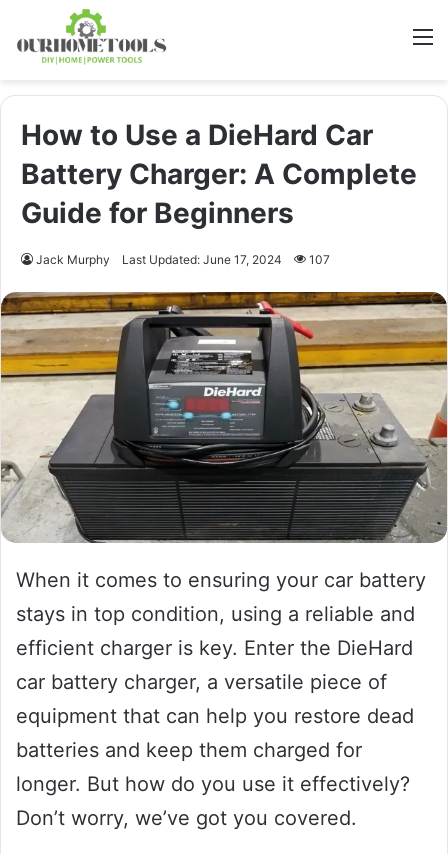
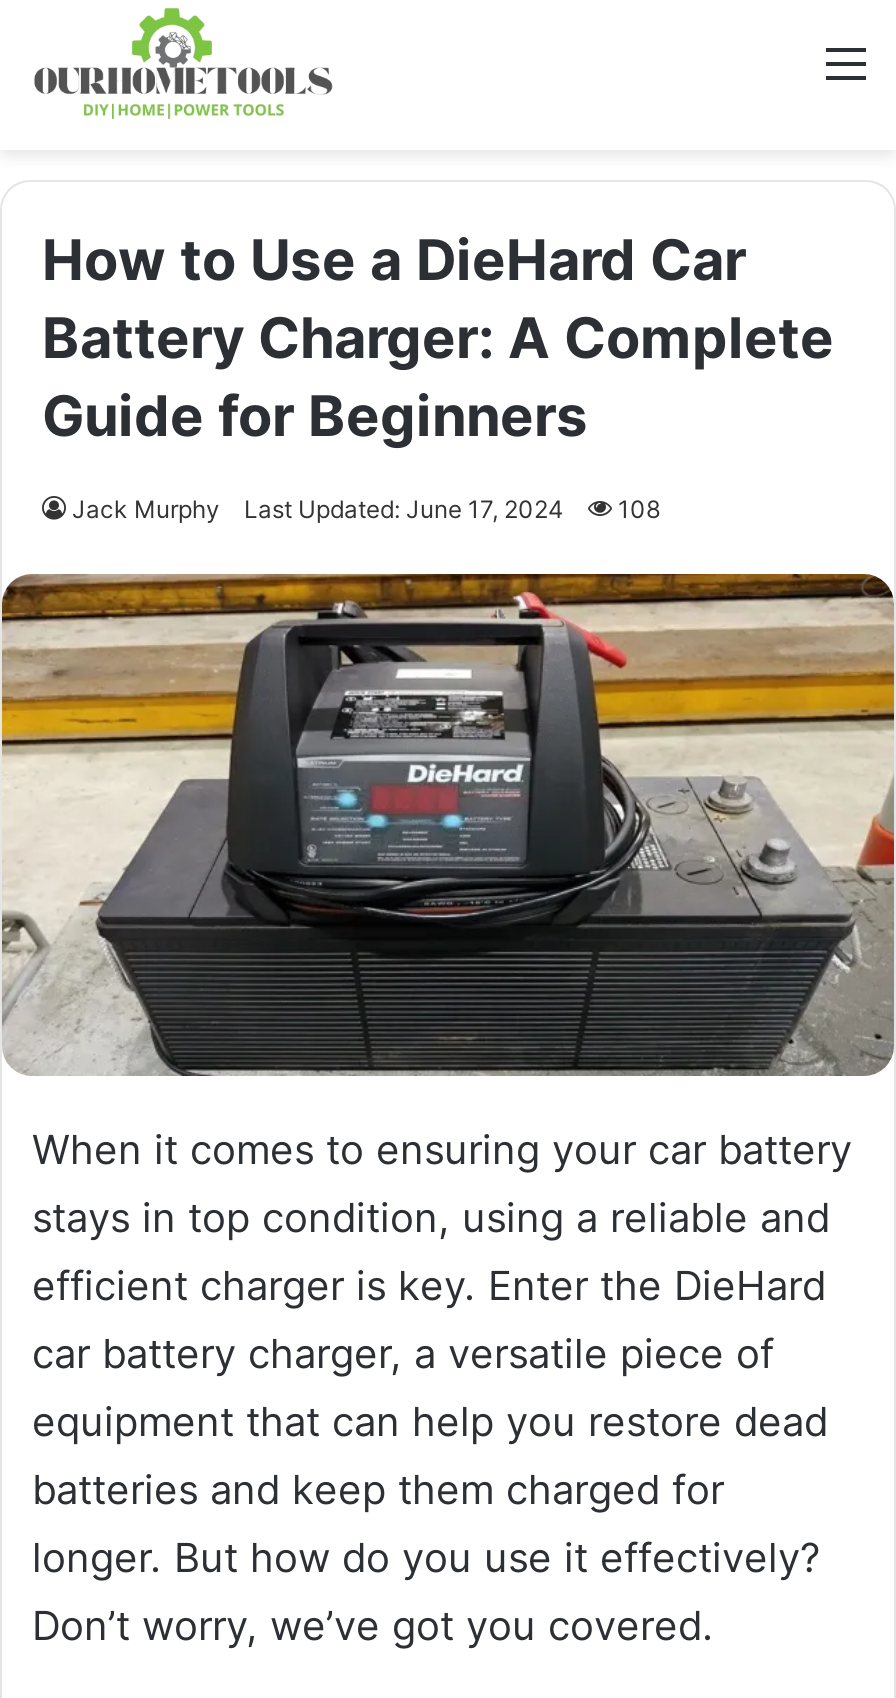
[36,252,330,267] Jack Murphy Last Updated: June 17, 2024 107 -> [72,494,660,524] Jack Murphy Last Updated: June 17, 2024 108

